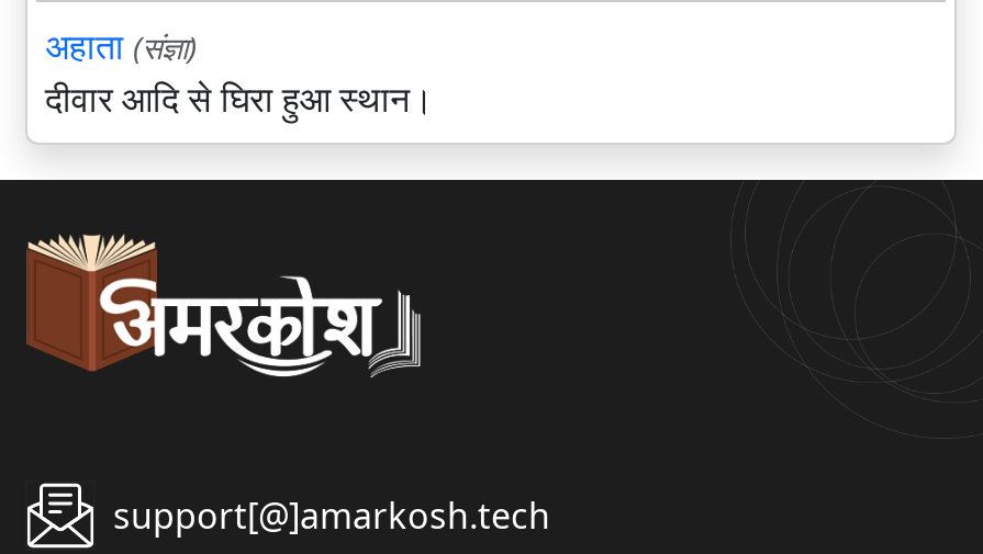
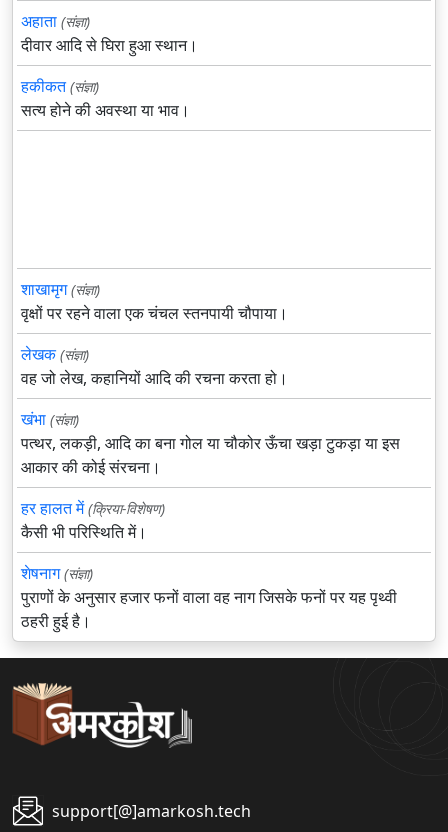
none -> [21,75,190,121] हकीकत (संज्ञा) | सत्य होने की अवस्था या भाव।
none -> [21,278,400,632] शाखामृग (संज्ञा) | वृक्षों पर रहने वाला एक चंचल स्तनपायी चौपाया। | लेखक (संज्ञा) | वह जो लेख, कहानियों आदि की रचना करता हो। | खंभा (संज्ञा) | पत्थर, लकड़ी, आदि का बना गोल या चौकोर ऊँचा खड़ा टुकड़ा या इस | आकार की कोई संरचना। | हर हालत में (क्रिया-विशेषण) | कैसी भी परिस्थिति में। | शेषनाग (संज्ञा) | पुराणों के अनुसार हजार फनों वाला वह नाग जिसके फनों पर यह पृथ्वी | ठहरी हुई है।

